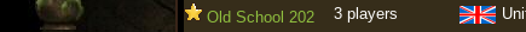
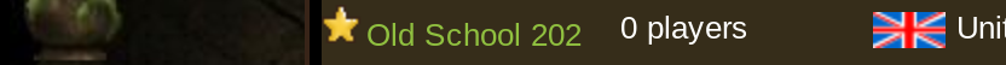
[206,5,397,26] Old School 202 3 players -> [366,10,748,53] Old School 202 0 players

